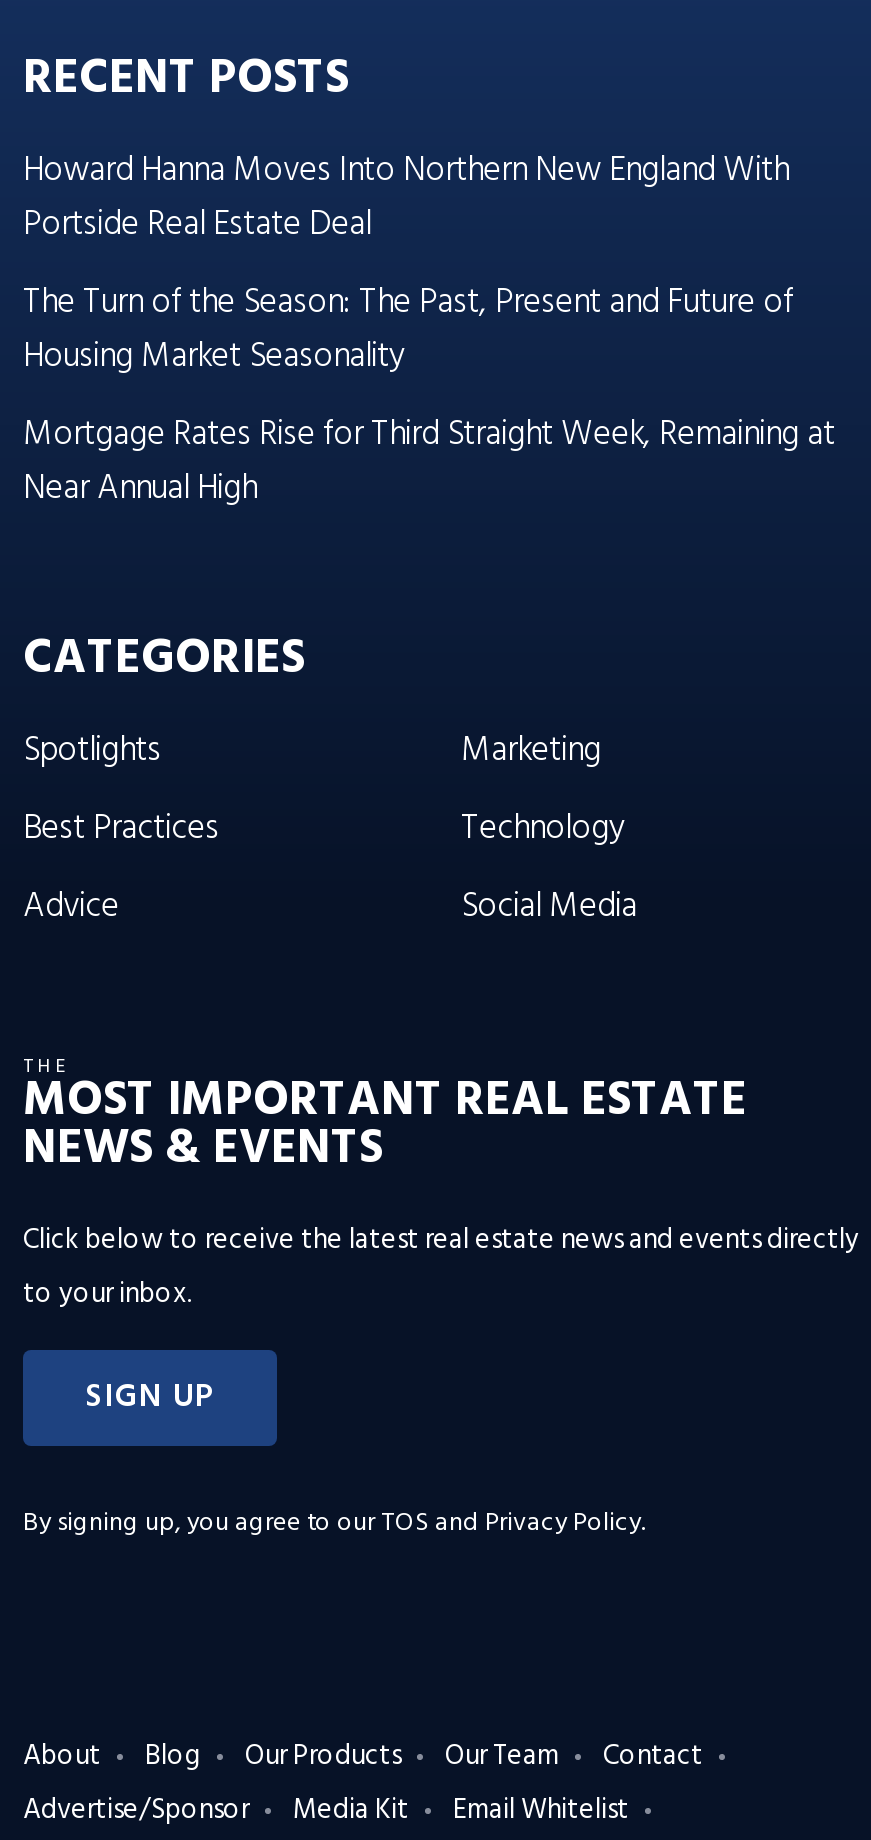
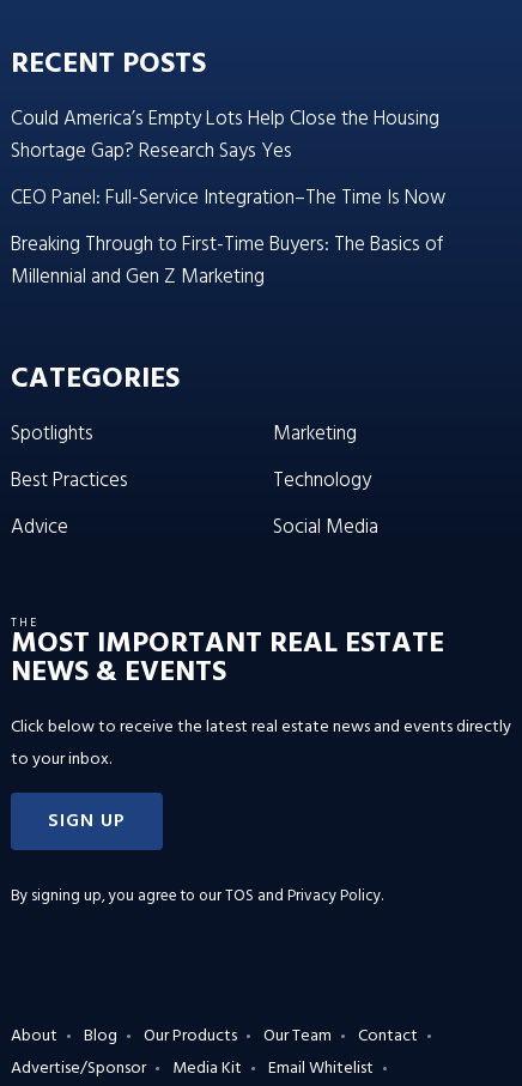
[23,144,835,516] Howard Hanna Moves Into Northern New England With | Portside Real Estate Deal | The Turn of the Season: The Past, Present and Future of | Housing Market Seasonality | Mortgage Rates Rise for Third Straight Week, Remaining at | Near Annual High -> [11,103,445,293] Could America’s Empty Lots Help Close the Housing | Shortage Gap? Research Says Yes | CEO Panel: Full-Service Integration–The Time Is Now | Breaking Through to First-Time Buyers: The Basics of | Millennial and Gen Z Marketing

